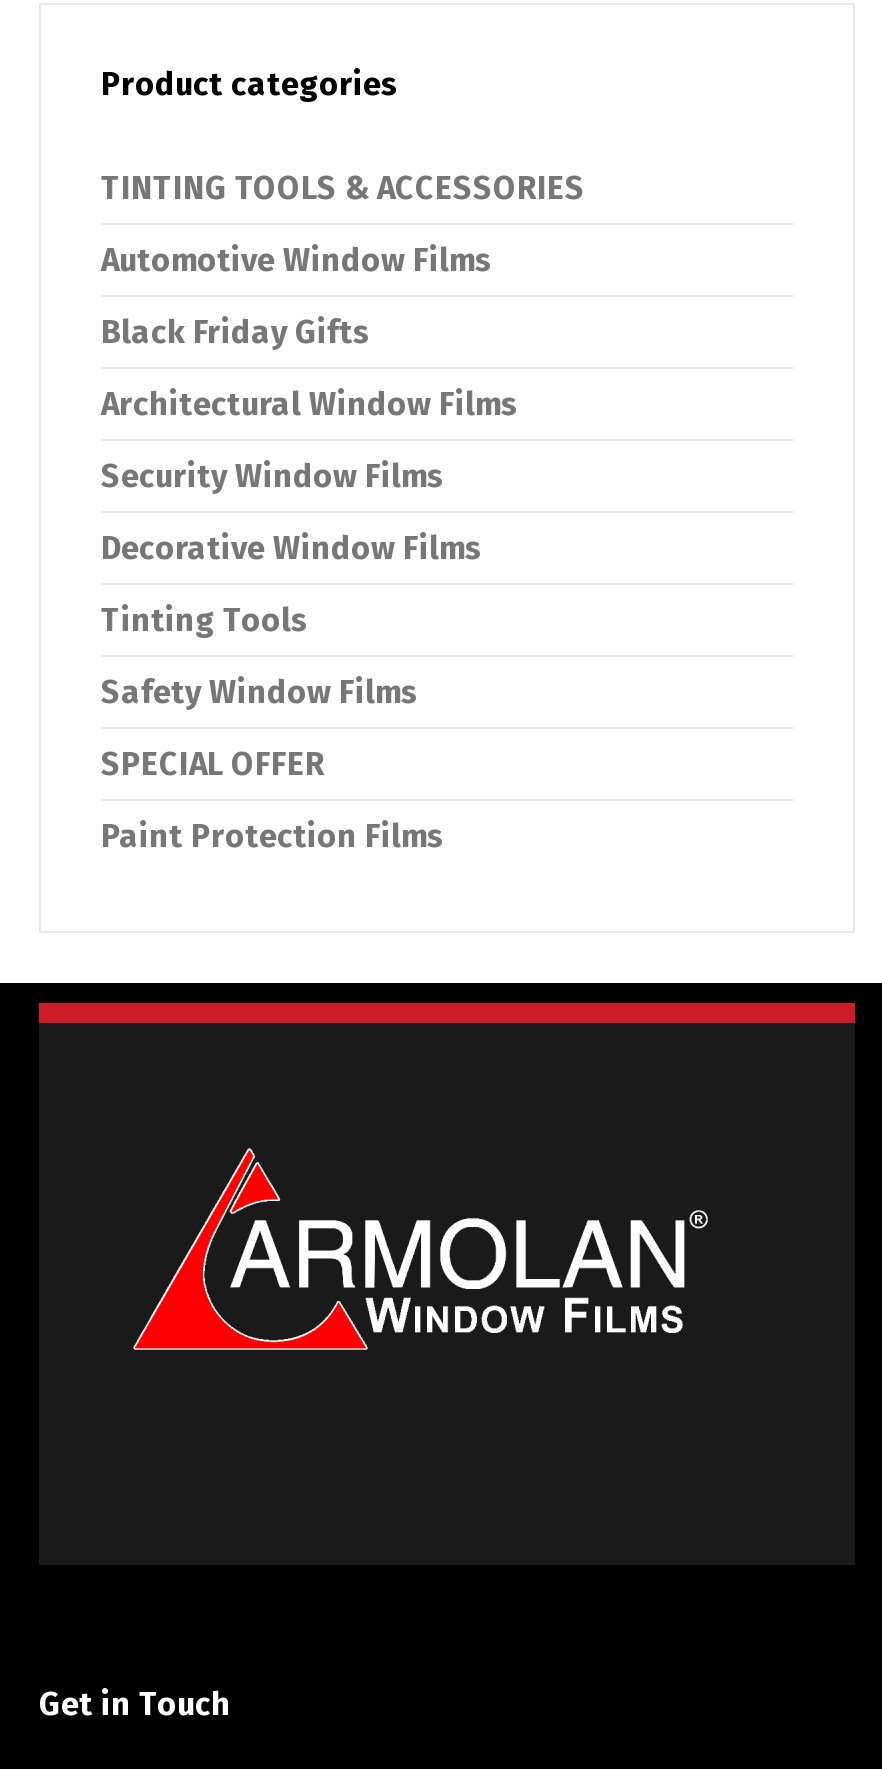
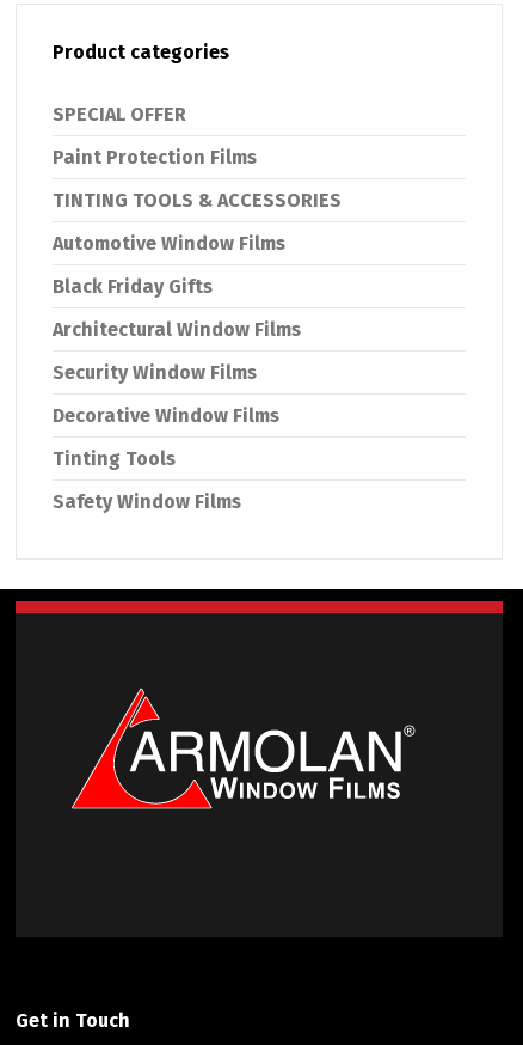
moved [101,169,585,711] -> [53,189,342,513]: TINTING TOOLS & ACCESSORIES | Automotive Window Films | Black Friday Gifts | Architectural Window Films | Security Window Films | Decorative Window Films | Tinting Tools | Safety Window Films
moved [101,745,443,855] -> [53,103,257,169]: SPECIAL OFFER | Paint Protection Films

